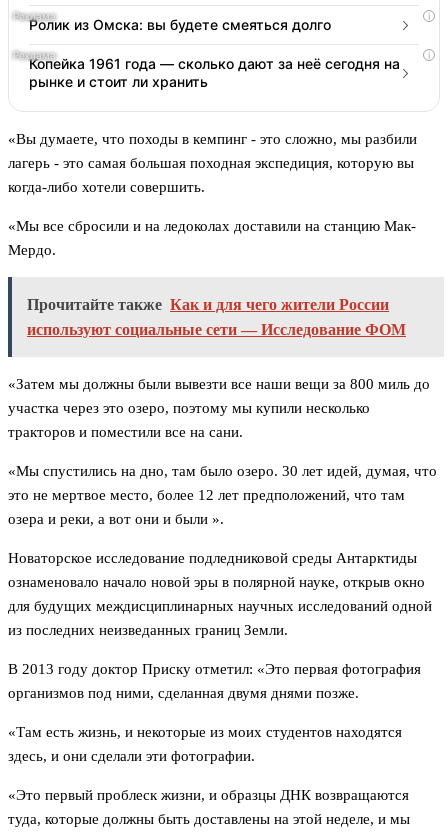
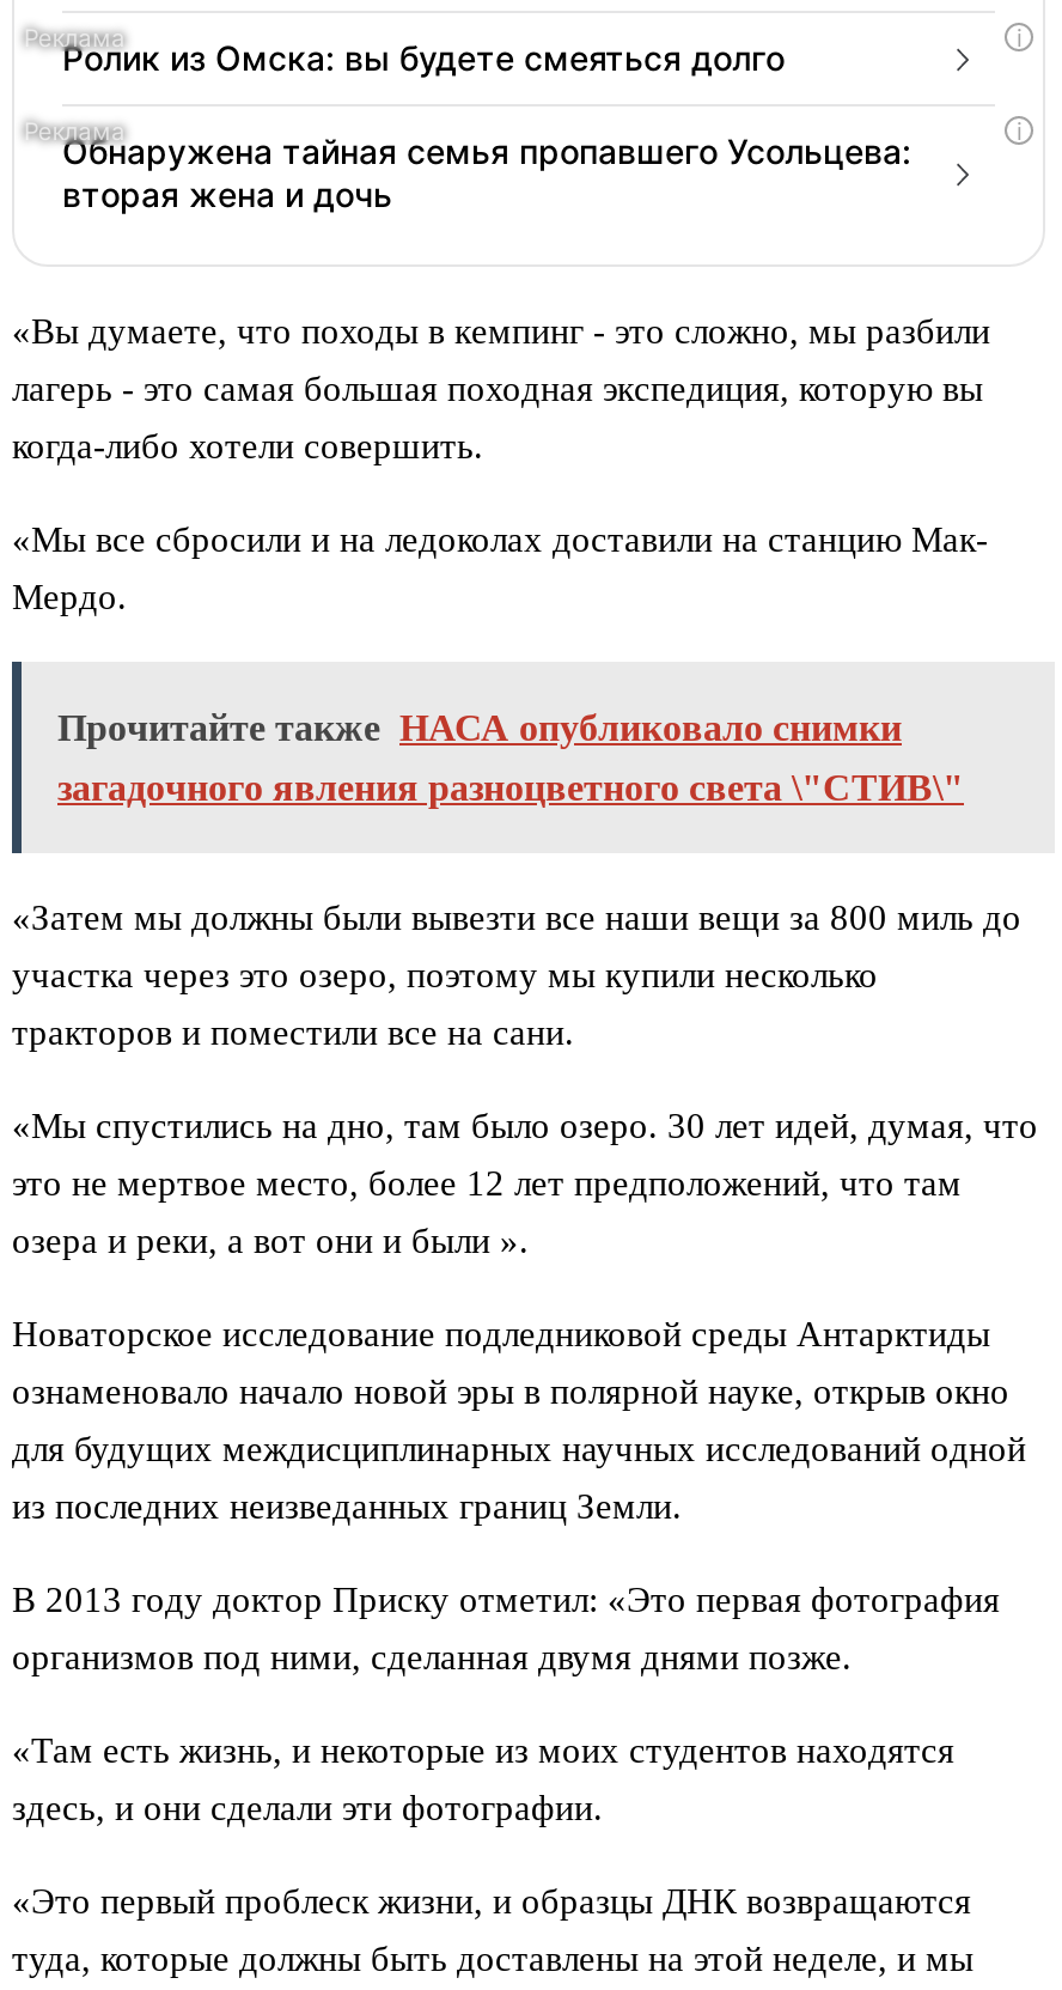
[29,55,400,90] Копейка 1961 года — сколько дают за неё сегодня на | рынке и стоит ли хранить -> [62,131,911,215] Обнаружена тайная семья пропавшего Усольцева: | вторая жена и дочь
[27,296,389,313] Прочитайте также Как и для чего жители России -> [57,708,902,748] Прочитайте также НАСА опубликовало снимки
[27,321,406,338] используют социальные сети — Исследование ФОМ -> [57,768,964,808] загадочного явления разноцветного света \"СТИВ\"

